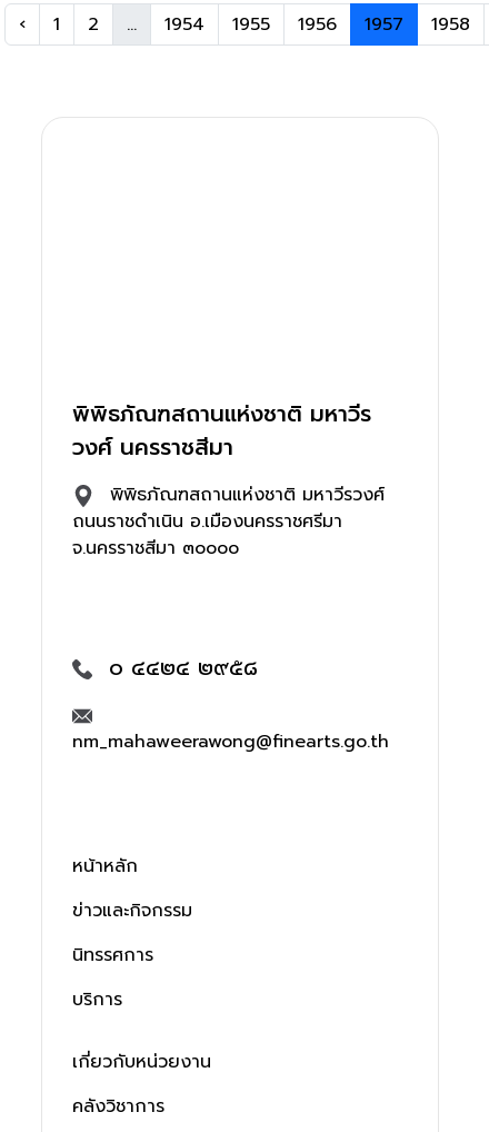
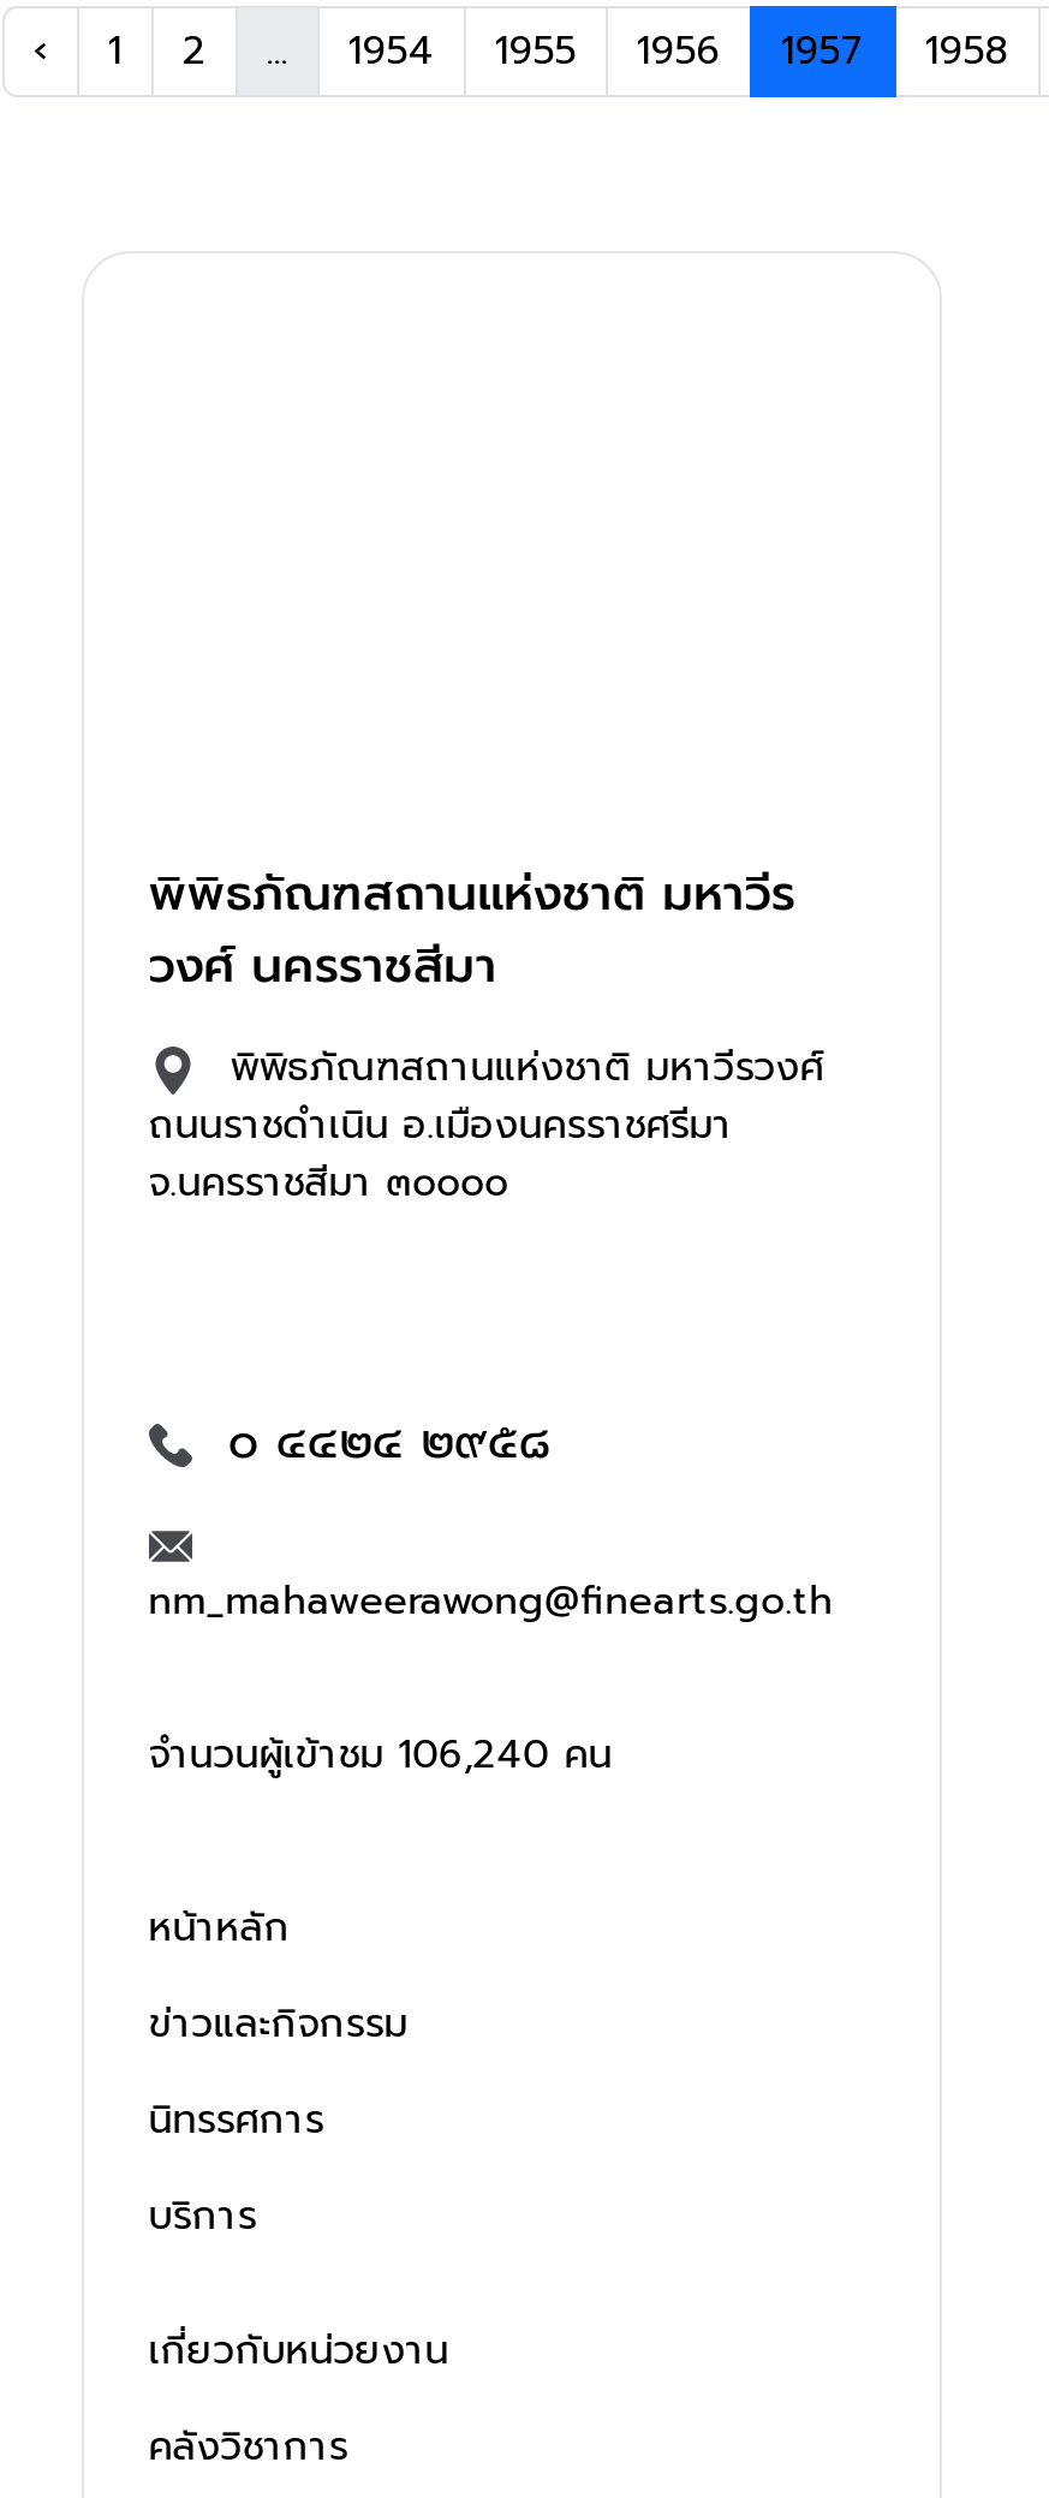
none -> [149,1727,612,1785] จำนวนผู้เข้าชม 106,240 คน

